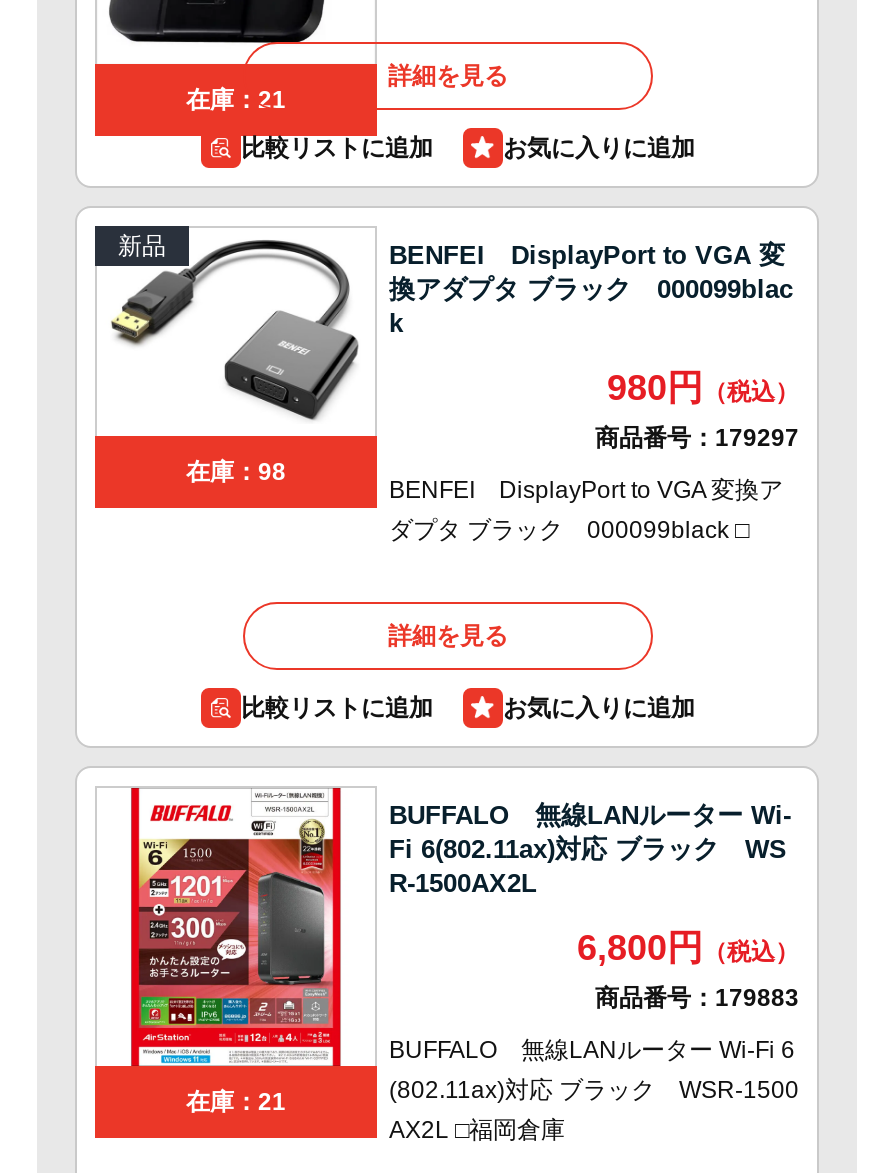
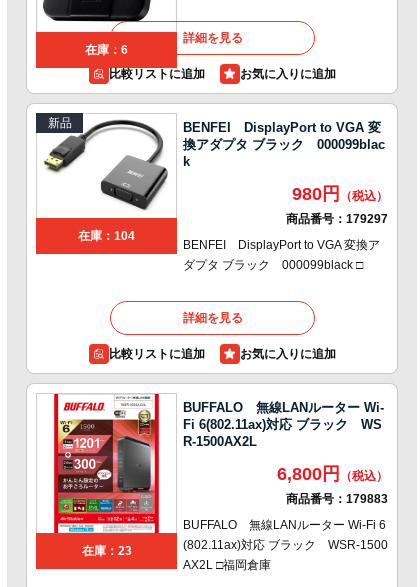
[186,85,286,113] 在庫：21 -> [85,43,128,57] 在庫：6
[186,458,286,486] 在庫：98 -> [78,229,135,243] 在庫：104
[186,1088,286,1116] 在庫：21 -> [81,544,131,558] 在庫：23

